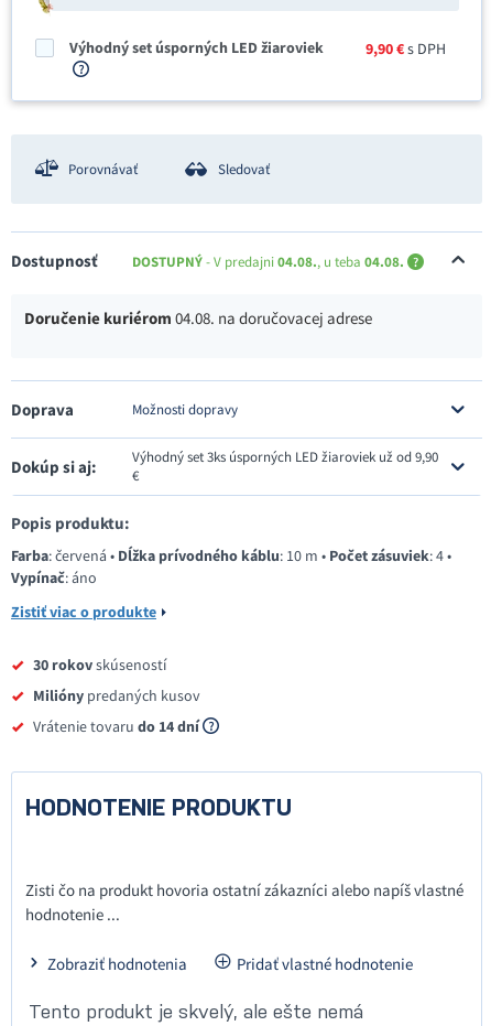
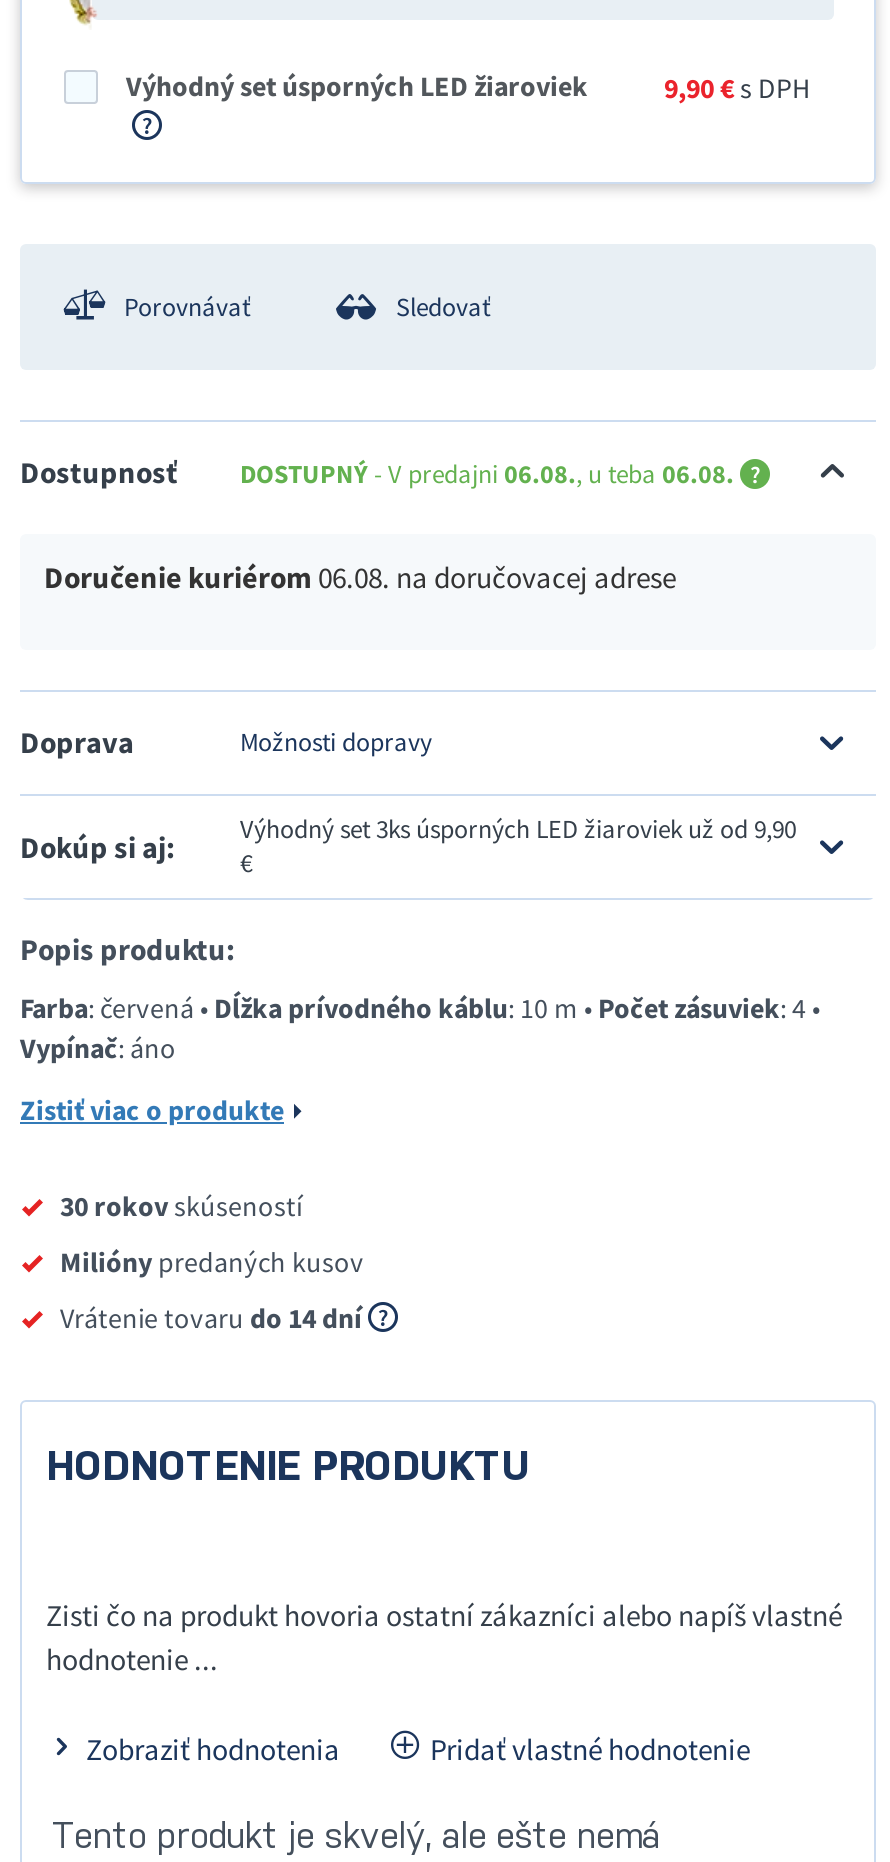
[132,251,404,270] DOSTUPNÝ - V predajni 04.08., u teba 04.08. -> [240,456,734,490] DOSTUPNÝ - V predajni 06.08., u teba 06.08.
[24,307,372,328] Doručenie kuriérom 04.08. na doručovacej adrese -> [44,557,676,595] Doručenie kuriérom 06.08. na doručovacej adrese

